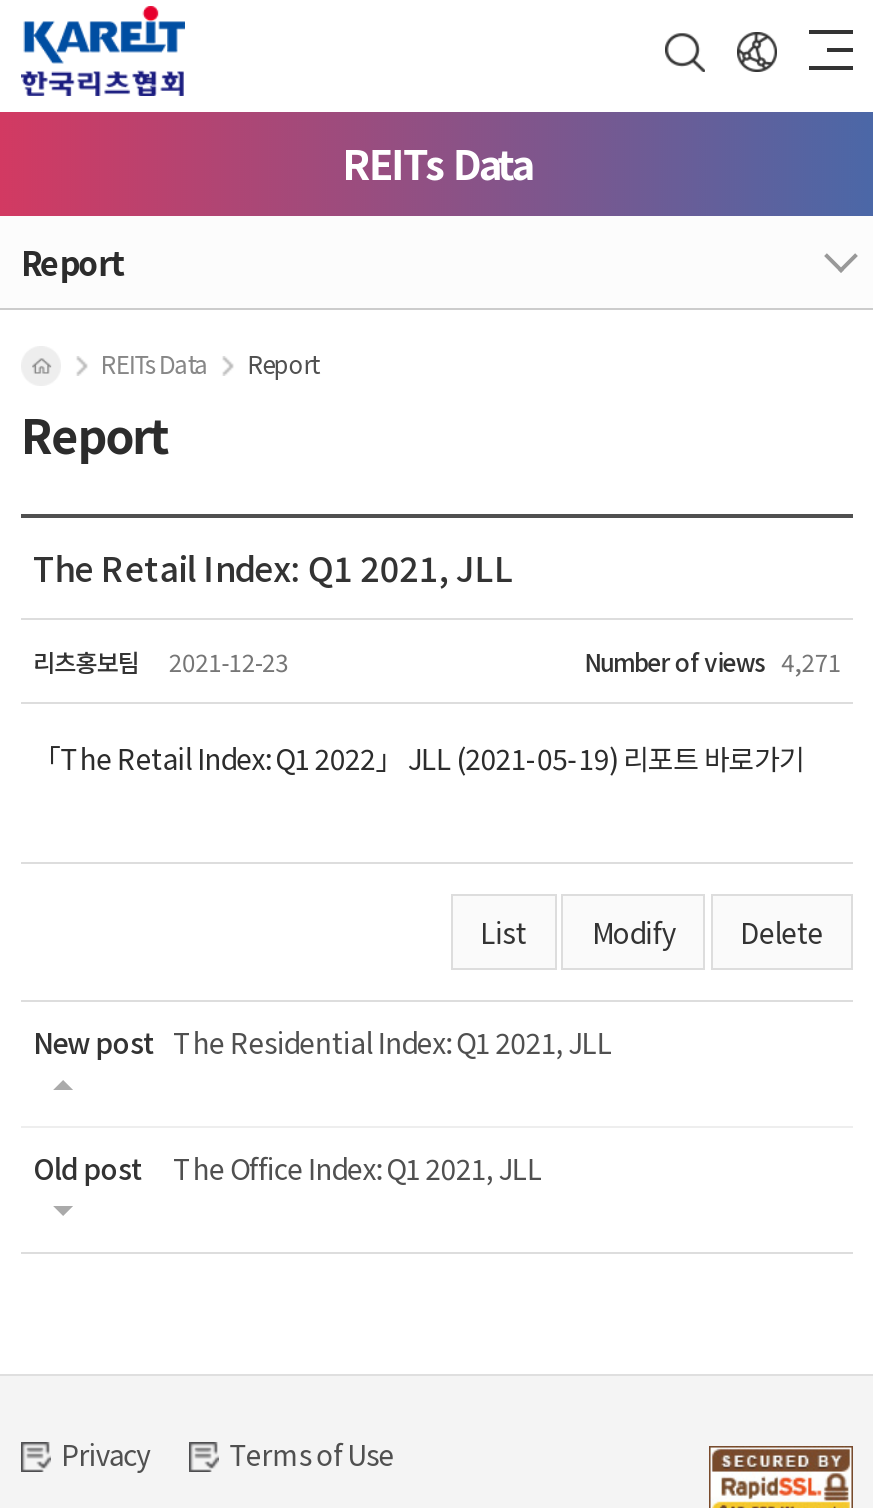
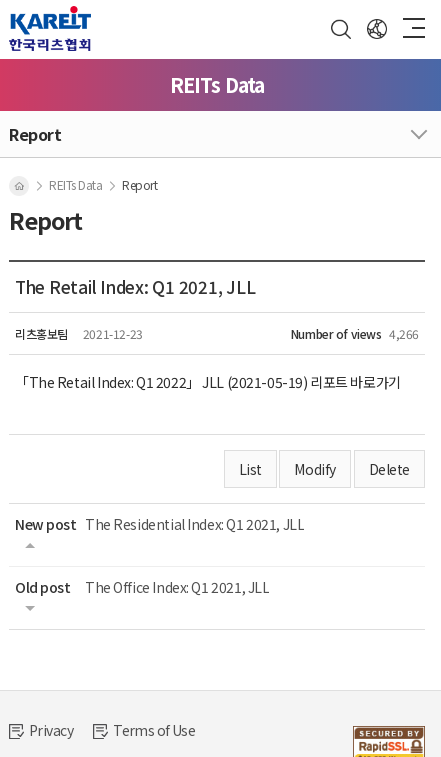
[585,643,841,677] Number of views 4,271 -> [291,324,419,341] Number of views 4,266

